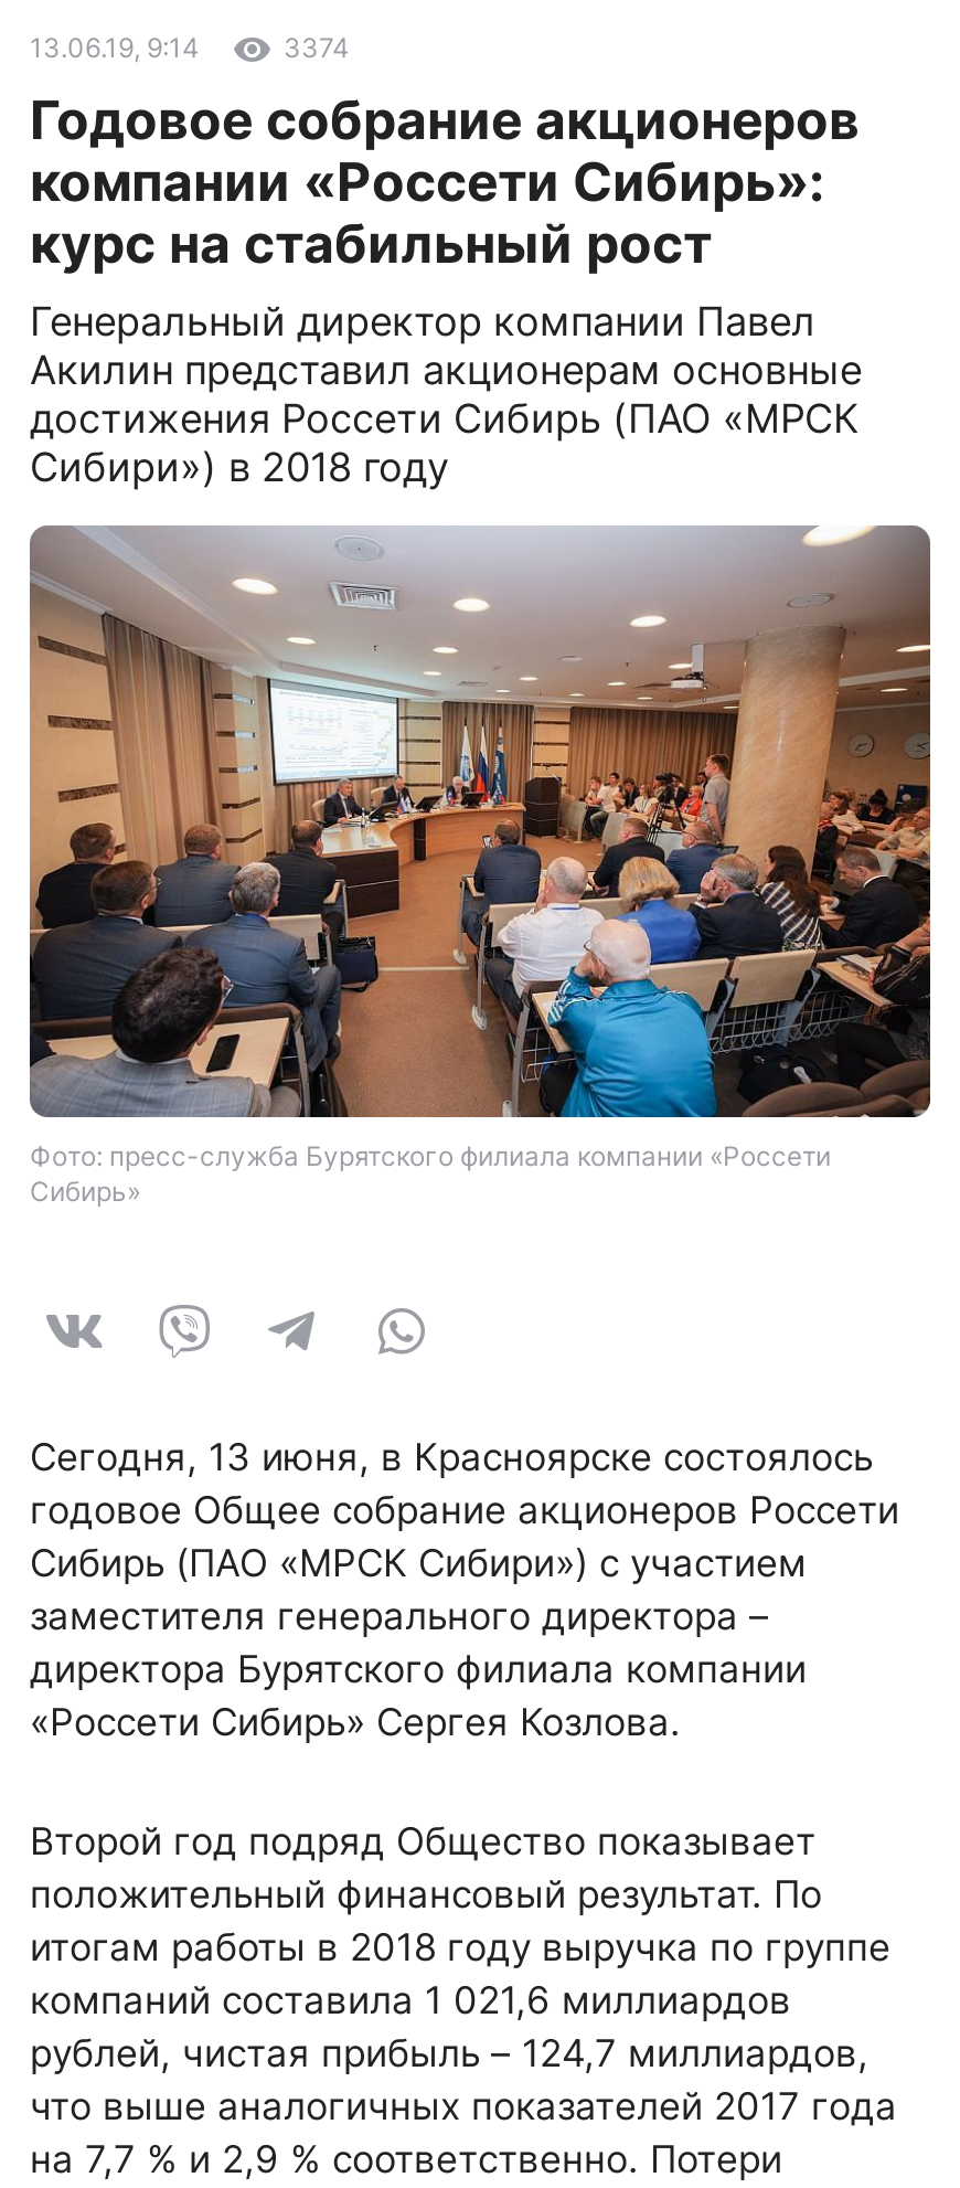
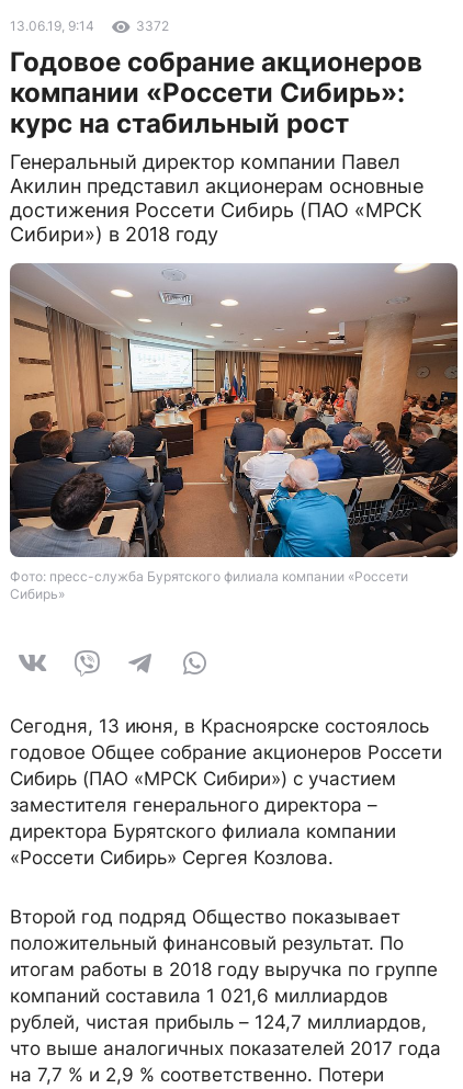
[284,31,350,64] 3374 -> [136,18,169,34] 3372

